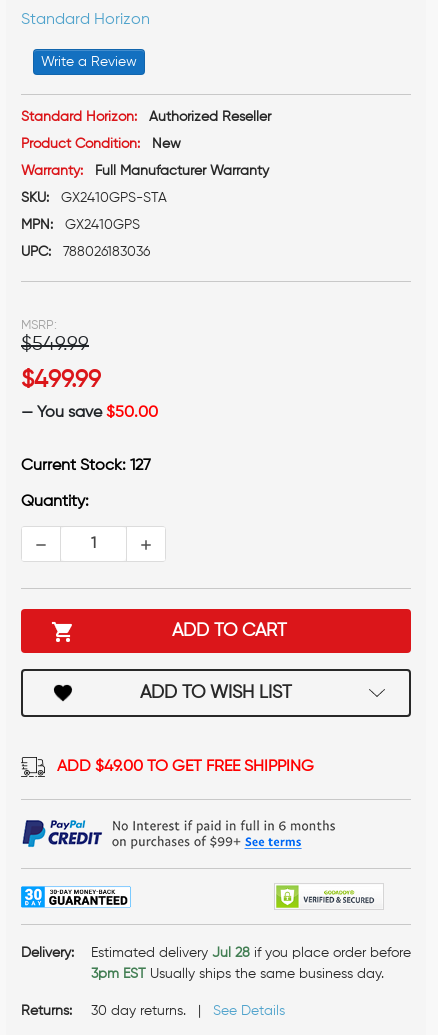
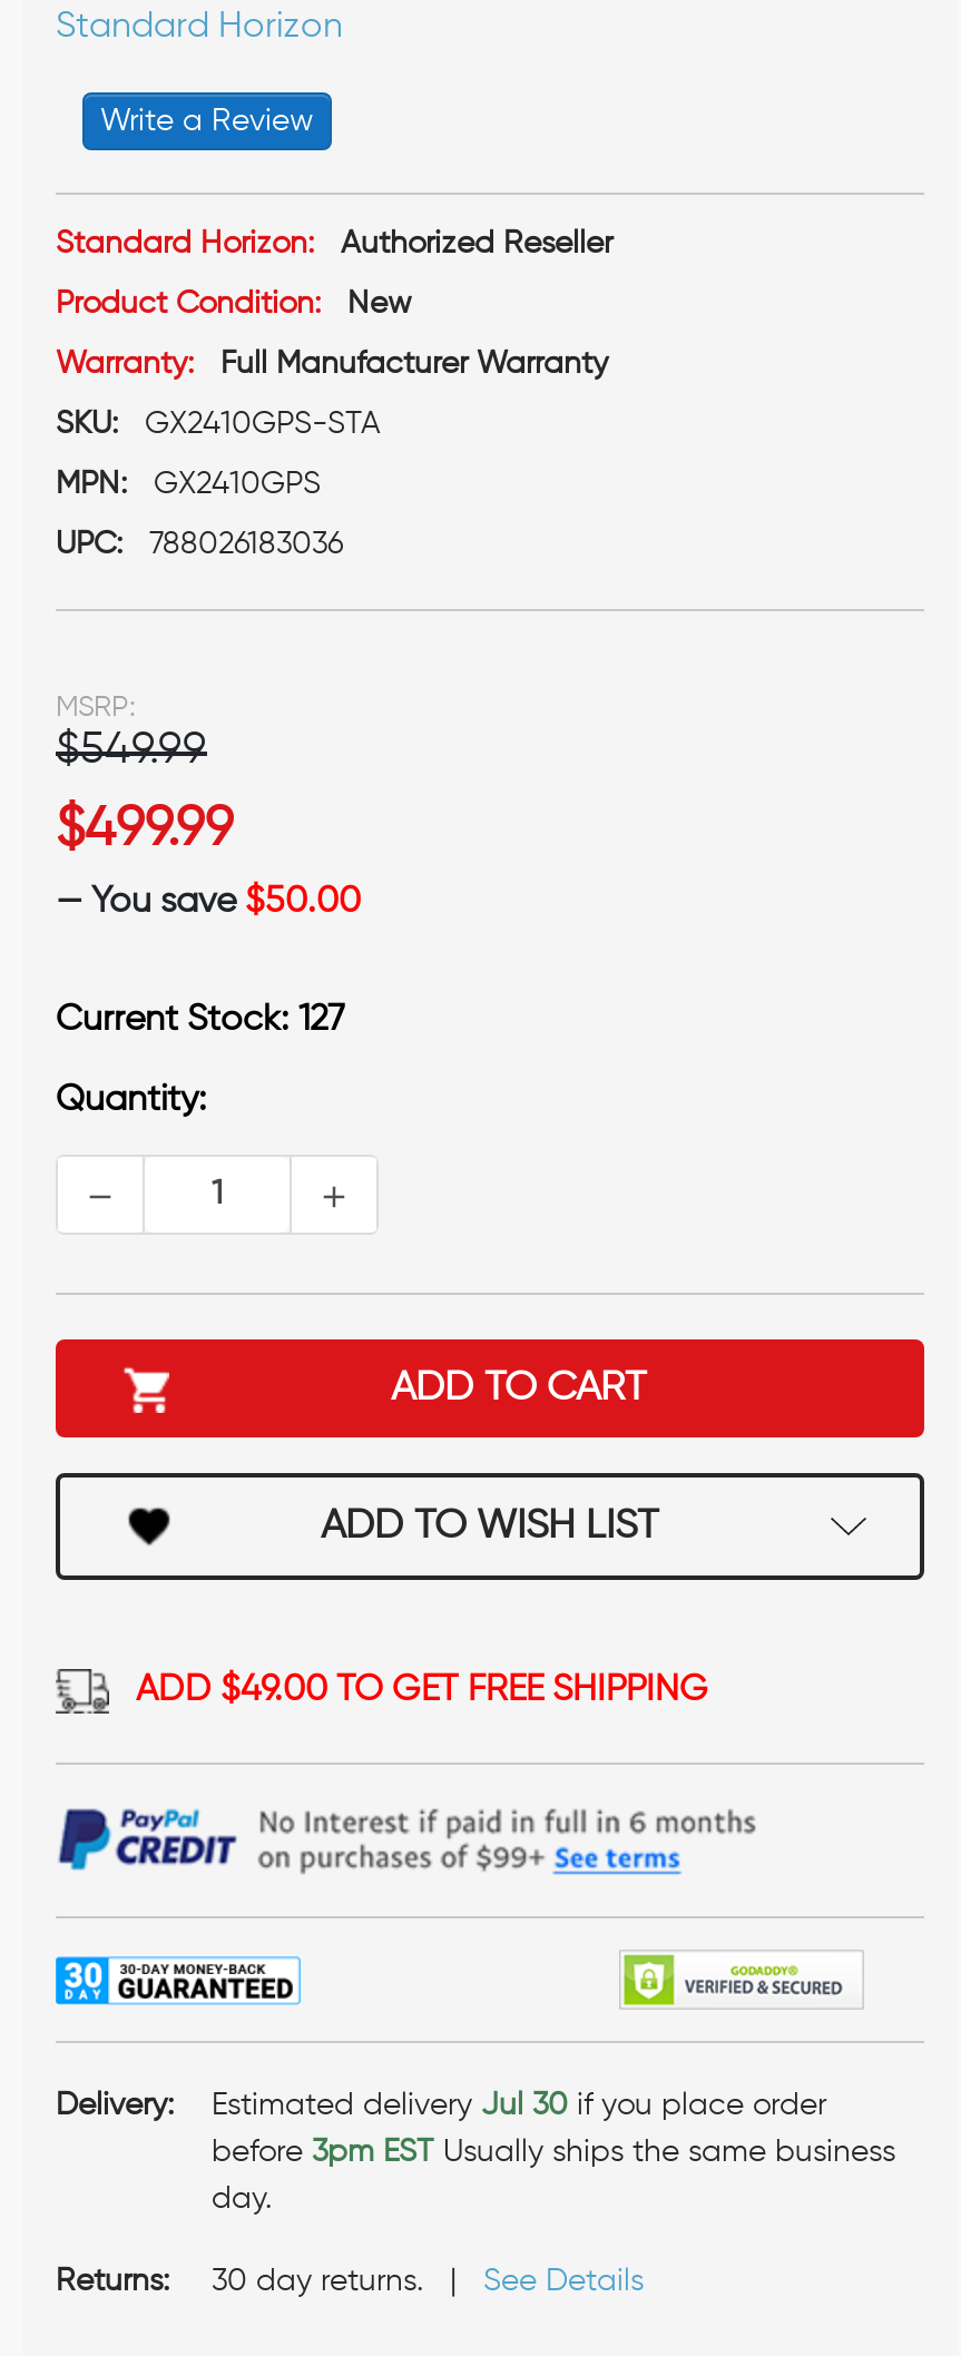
[91,946,411,981] Estimated delivery Jul 28 if you place order before | 3pm EST Usually ships the same business day. -> [212,2090,895,2215] Estimated delivery Jul 30 if you place order | before 3pm EST Usually ships the same business | day.

